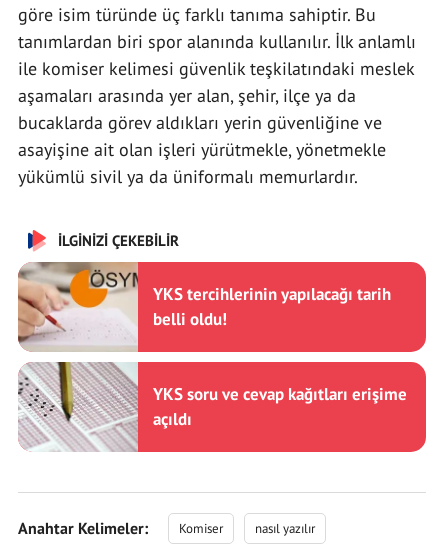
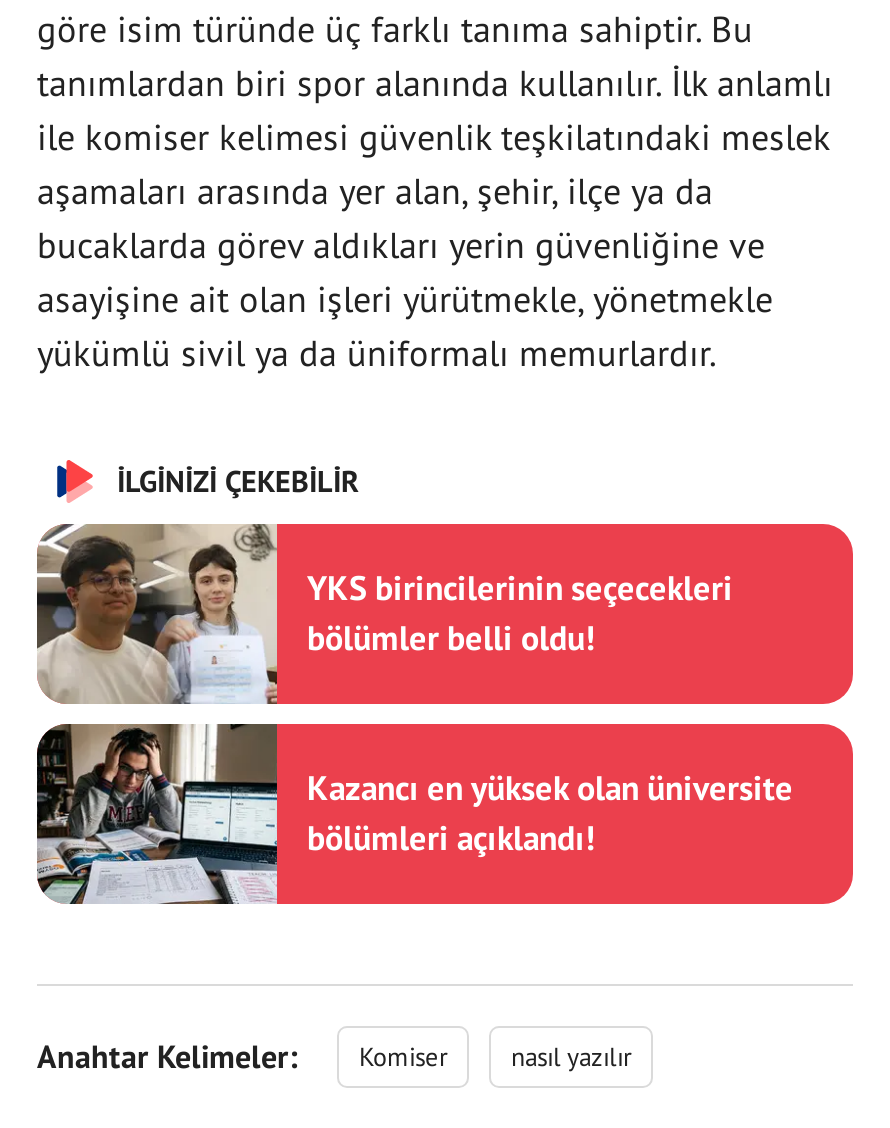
[17,261,391,352] [image] | YKS tercihlerinin yapılacağı tarih | belli oldu! -> [35,522,733,704] [image] | YKS birincilerinin seçecekleri | bölümler belli oldu!
[17,361,407,452] [image] | YKS soru ve cevap kağıtları erişime | açıldı -> [35,722,793,906] [image] | Kazancı en yüksek olan üniversite | bölümleri açıklandı!

